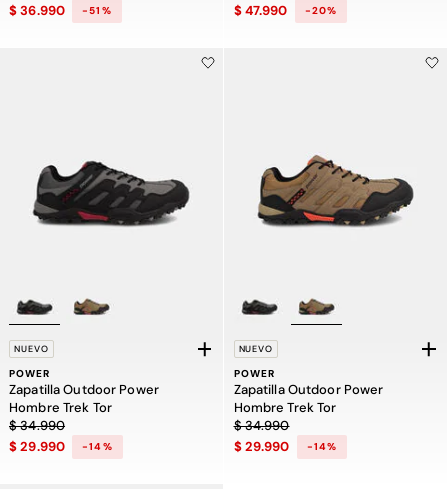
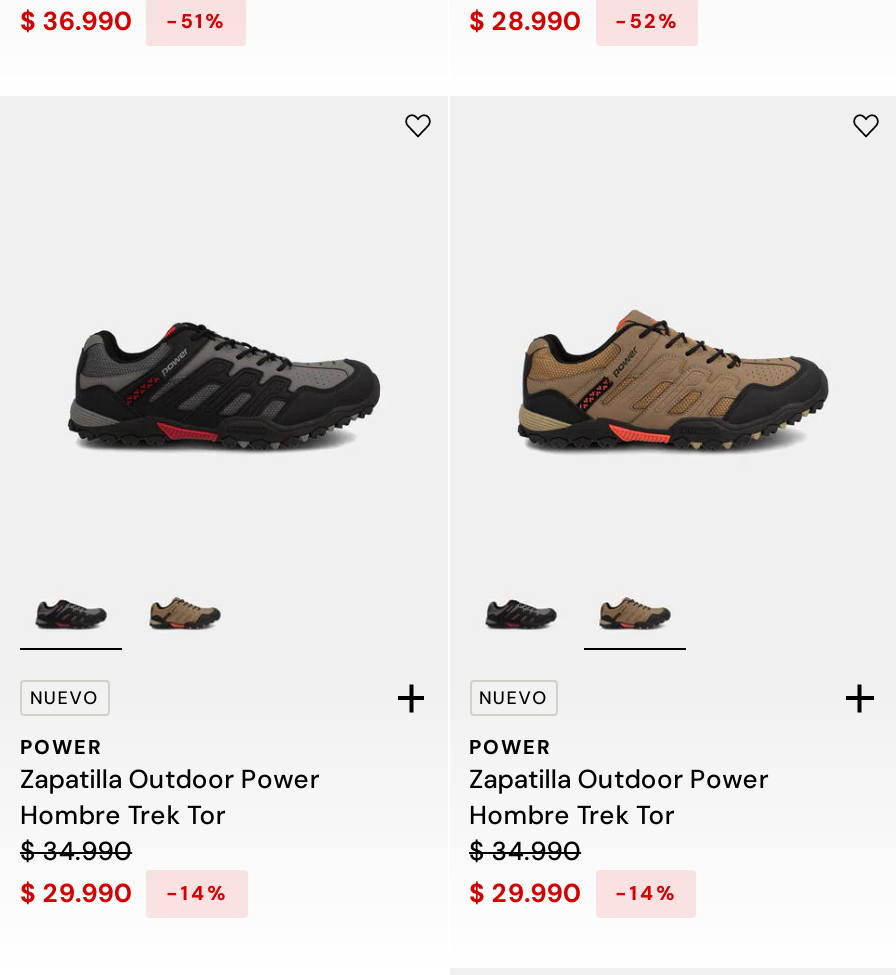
[233,2,287,19] $ 47.990 -> [469,4,581,38] $ 28.990
[304,4,337,17] -20% -> [615,8,679,34] -52%

